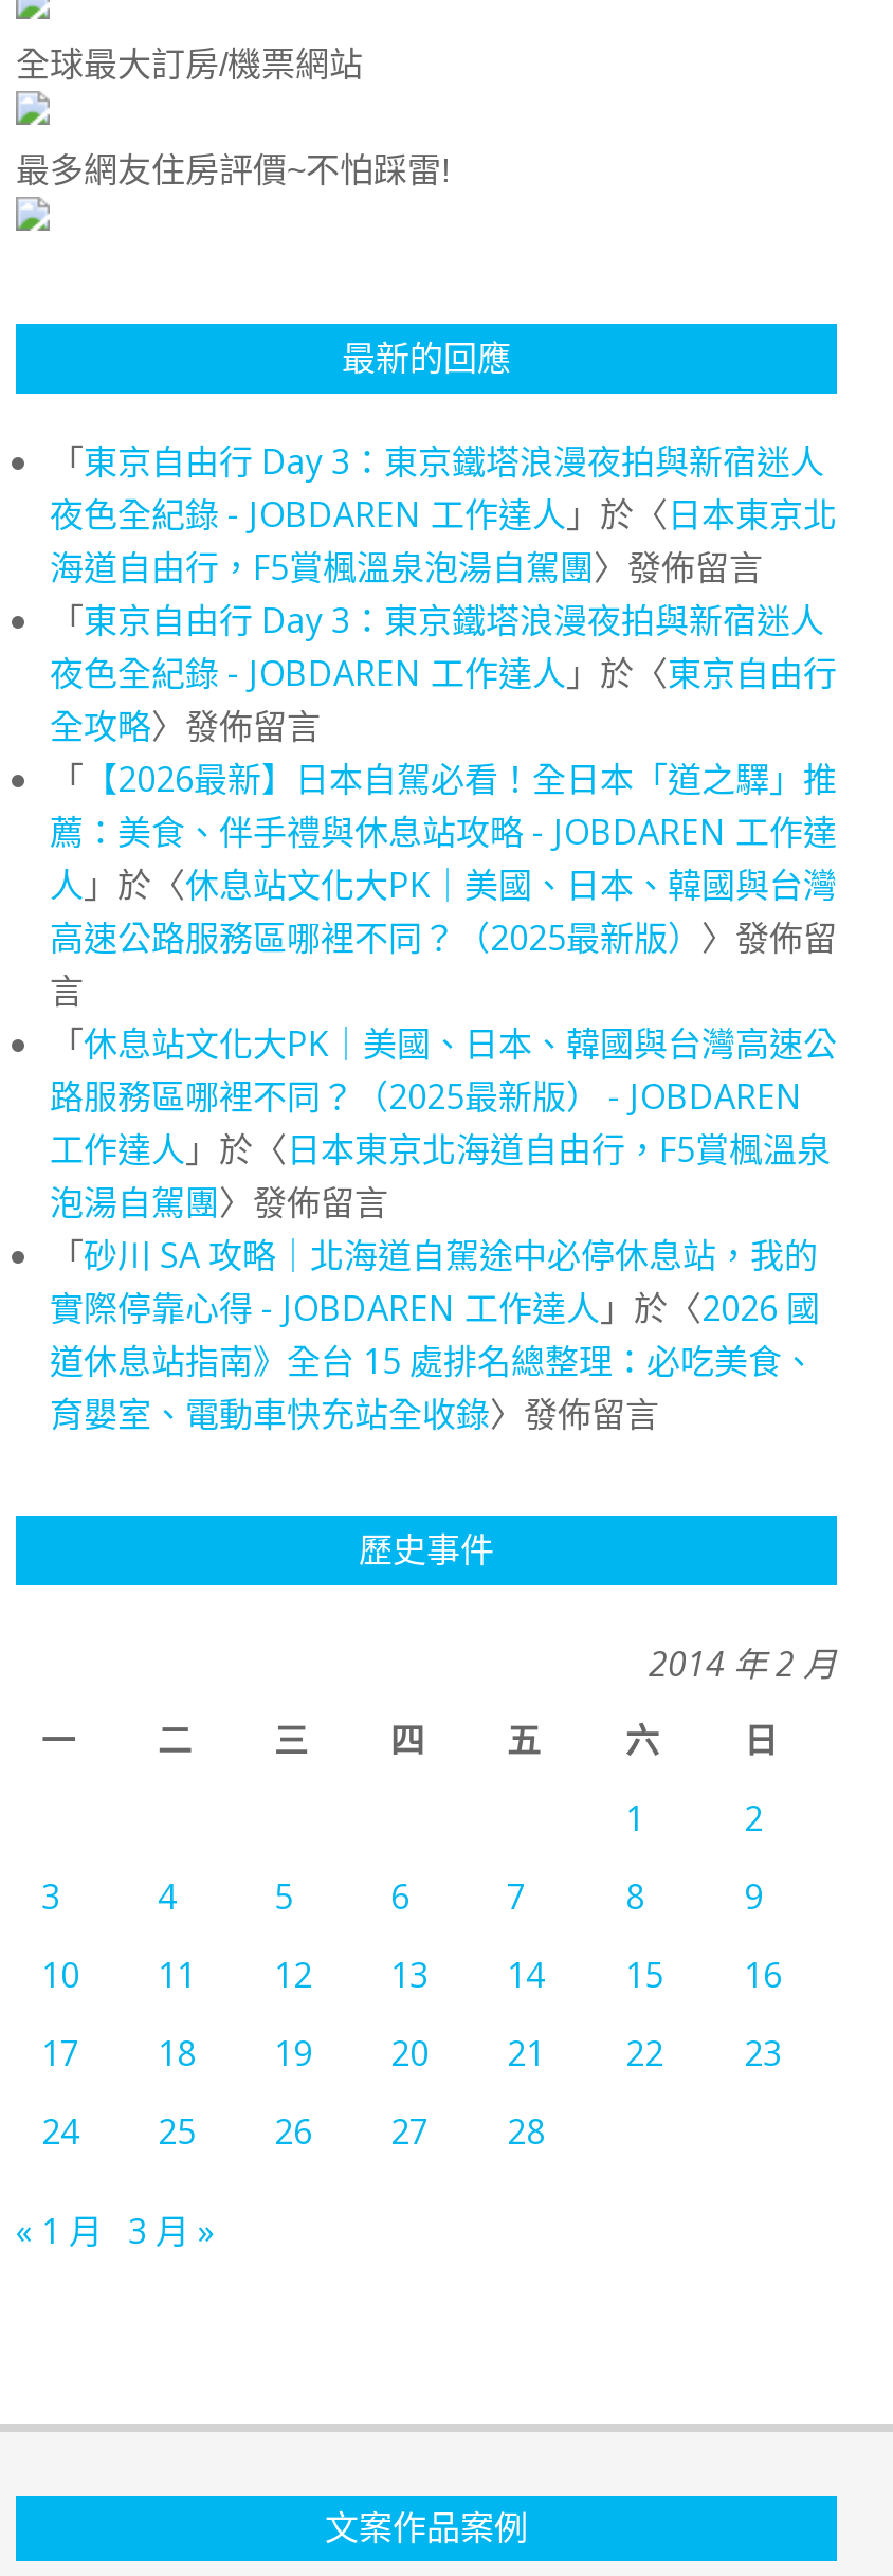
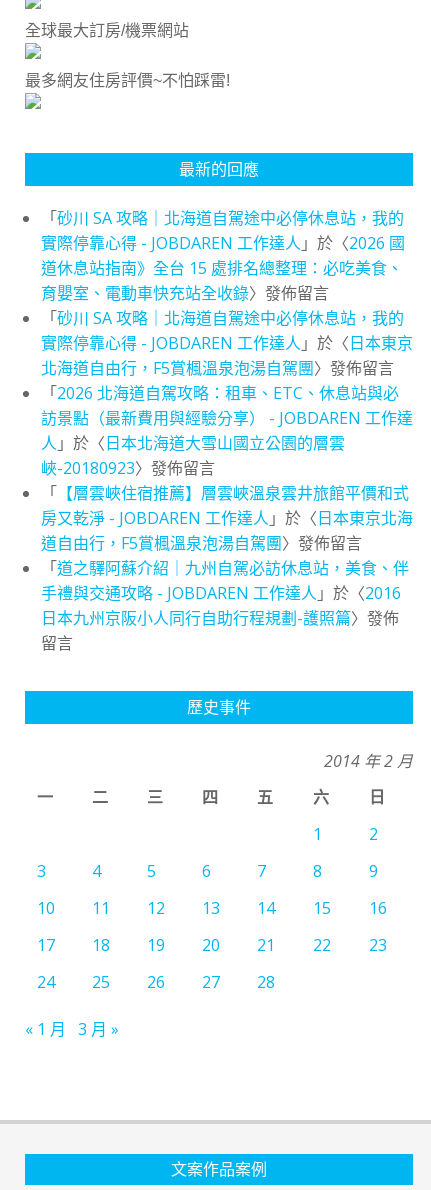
[50,437,837,1225] 「東京自由行 Day 3：東京鐵塔浪漫夜拍與新宿迷人 | 夜色全紀錄 - JOBDAREN 工作達人」於〈日本東京北 | 海道自由行，F5賞楓溫泉泡湯自駕團〉發佈留言 | 「東京自由行 Day 3：東京鐵塔浪漫夜拍與新宿迷人 | 夜色全紀錄 - JOBDAREN 工作達人」於〈東京自由行 | 全攻略〉發佈留言 | 「【2026最新】日本自駕必看！全日本「道之驛」推 | 薦：美食、伴手禮與休息站攻略 - JOBDAREN 工作達 | 人」於〈休息站文化大PK｜美國、日本、韓國與台灣 | 高速公路服務區哪裡不同？（2025最新版）〉發佈留 | 言 | 「休息站文化大PK｜美國、日本、韓國與台灣高速公 | 路服務區哪裡不同？（2025最新版） - JOBDAREN | 工作達人」於〈日本東京北海道自由行，F5賞楓溫泉 | 泡湯自駕團〉發佈留言 -> none
moved [50,1231,820,1436] -> [41,207,405,304]: 「砂川 SA 攻略｜北海道自駕途中必停休息站，我的 | 實際停靠心得 - JOBDAREN 工作達人」於〈2026 國 | 道休息站指南》全台 15 處排名總整理：必吃美食、 | 育嬰室、電動車快充站全收錄〉發佈留言
none -> [41,307,413,654] 「砂川 SA 攻略｜北海道自駕途中必停休息站，我的 | 實際停靠心得 - JOBDAREN 工作達人」於〈日本東京 | 北海道自由行，F5賞楓溫泉泡湯自駕團〉發佈留言 | 「2026 北海道自駕攻略：租車、ETC、休息站與必 | 訪景點（最新費用與經驗分享） - JOBDAREN 工作達 | 人」於〈日本北海道大雪山國立公園的層雲 | 峽-20180923〉發佈留言 | 「【層雲峽住宿推薦】層雲峽溫泉雲井旅館平價和式 | 房又乾淨 - JOBDAREN 工作達人」於〈日本東京北海 | 道自由行，F5賞楓溫泉泡湯自駕團〉發佈留言 | 「道之驛阿蘇介紹｜九州自駕必訪休息站，美食、伴 | 手禮與交通攻略 - JOBDAREN 工作達人」於〈2016 | 日本九州京阪小人同行自助行程規劃-護照篇〉發佈 | 留言

